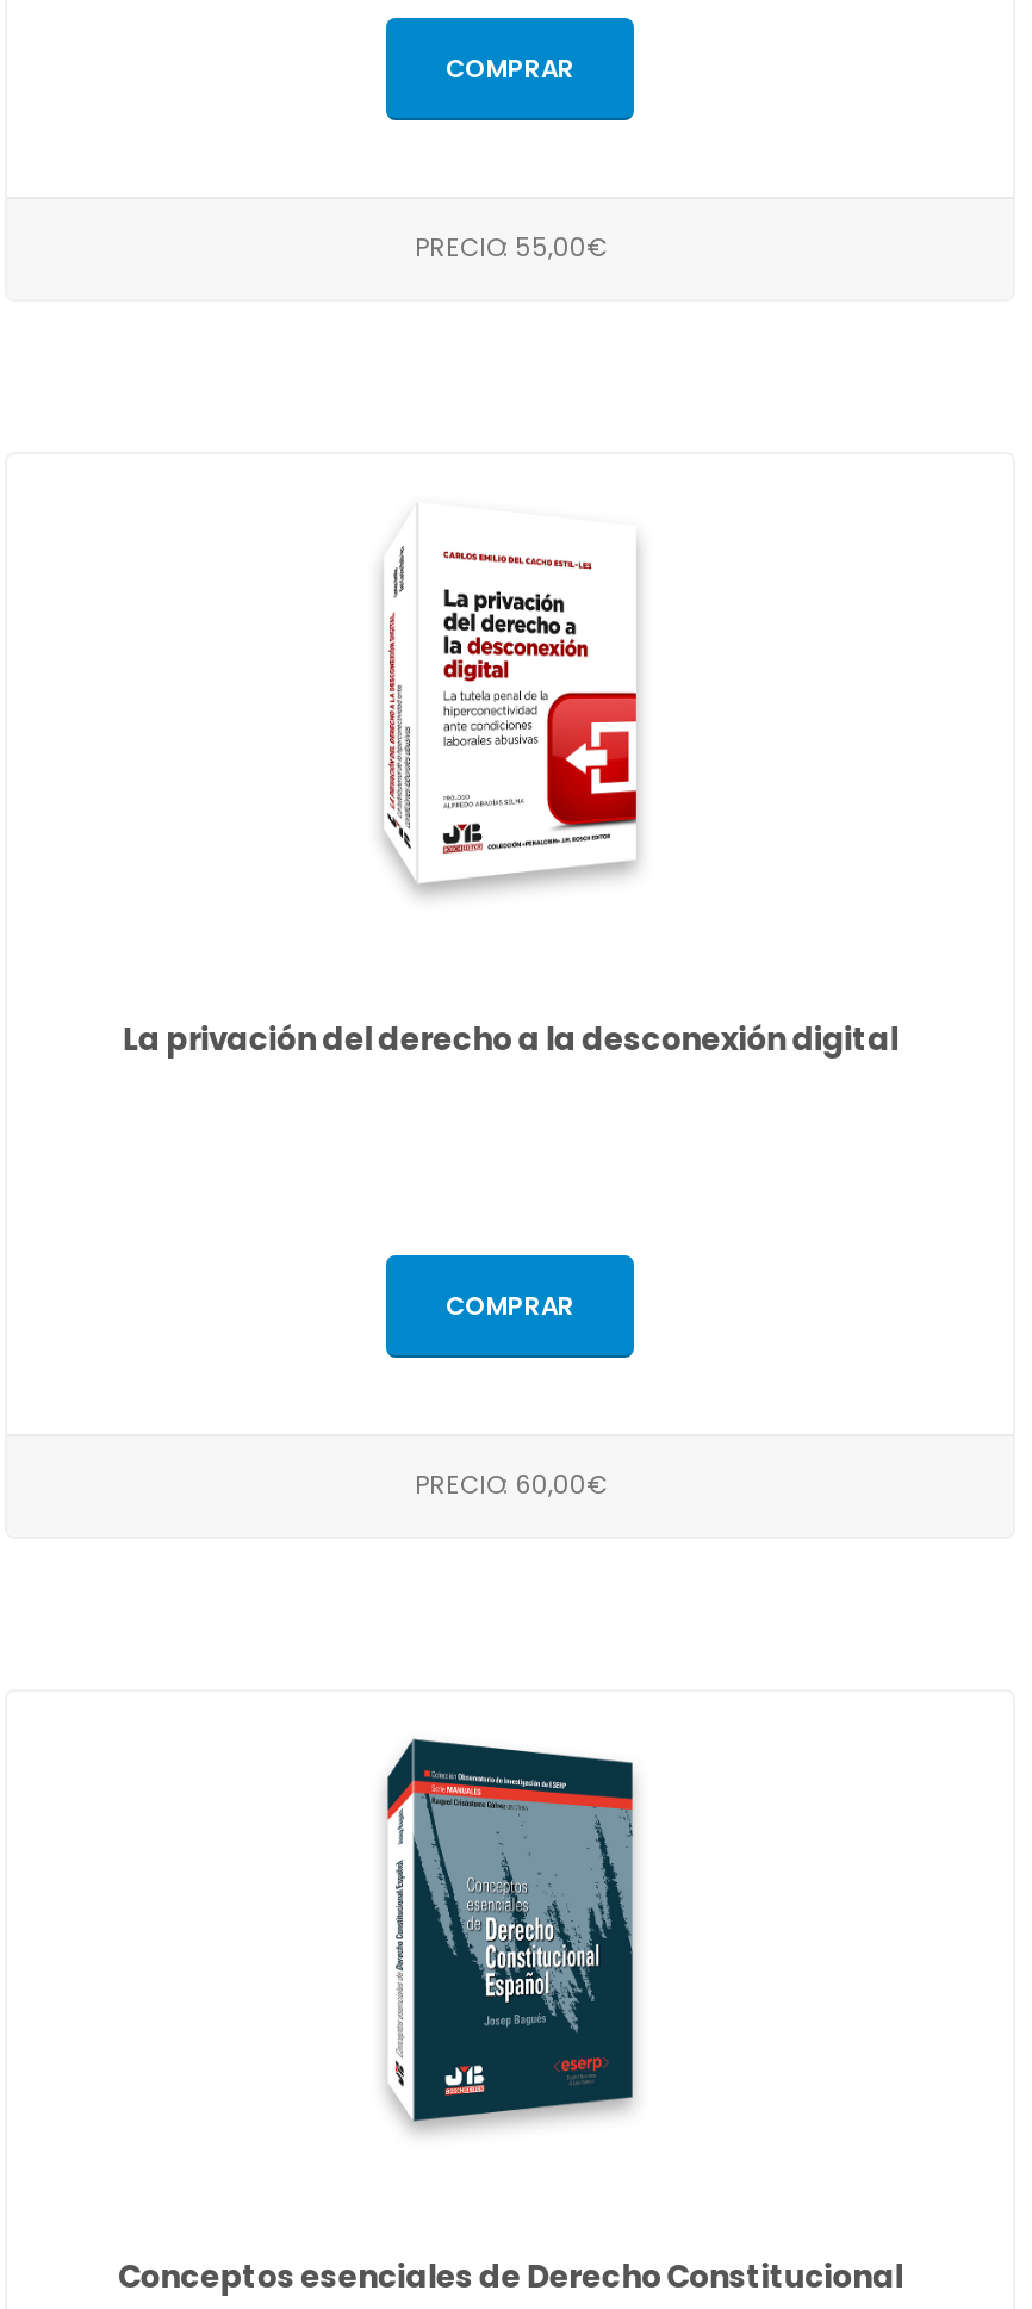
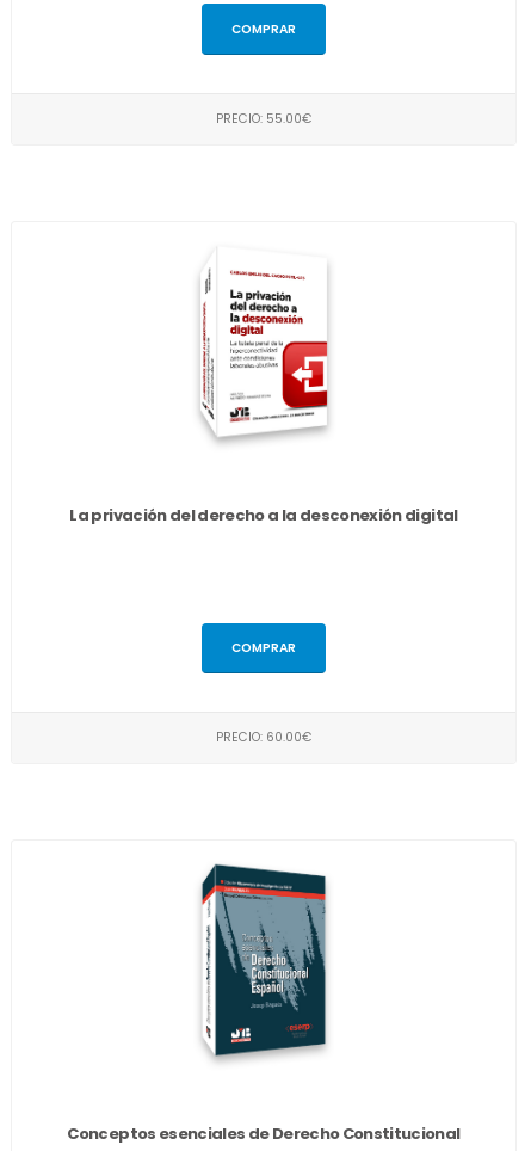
[415,230,605,266] PRECIO: 55,00€ -> [216,109,311,127] PRECIO: 55.00€
[415,1466,605,1502] PRECIO: 60,00€ -> [216,728,311,746] PRECIO: 60.00€

